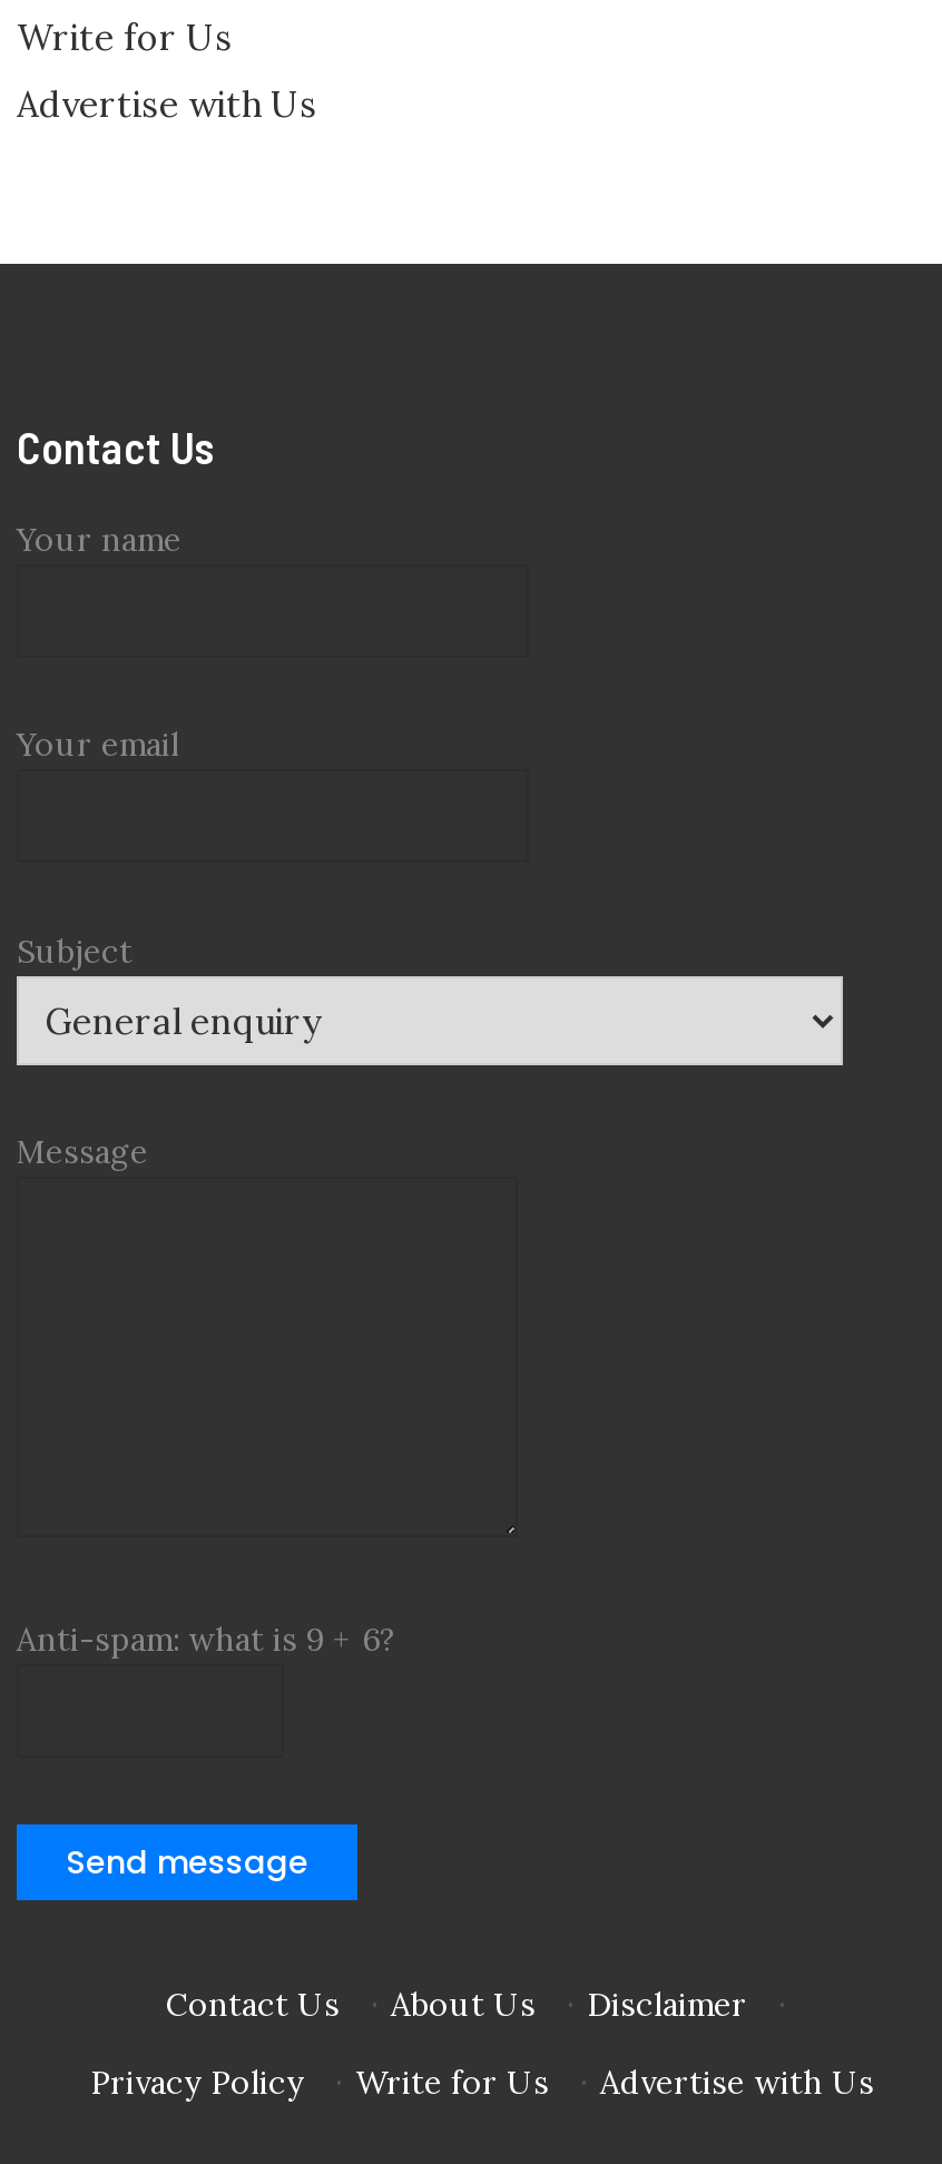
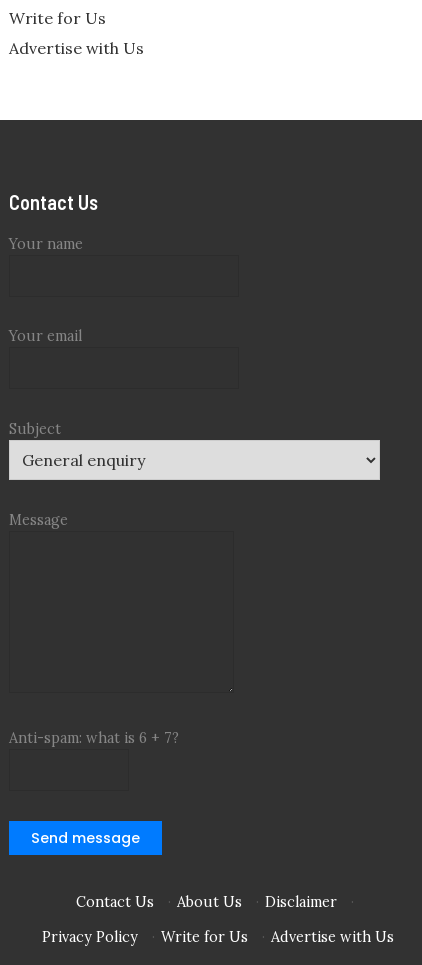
[17,1619,395,1659] Anti-spam: what is 9 + 6? -> [9,729,179,747] Anti-spam: what is 6 + 7?

